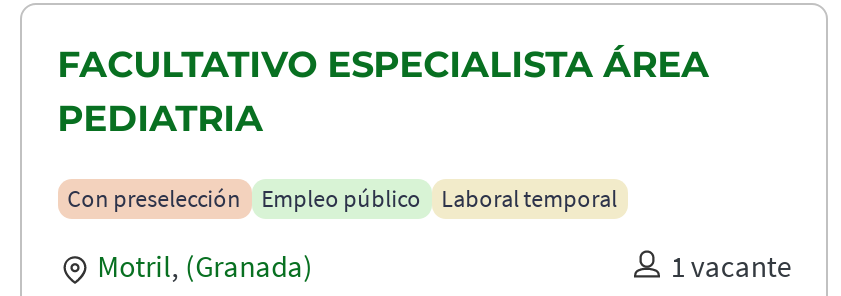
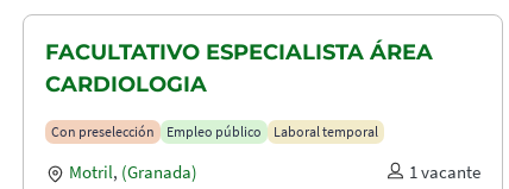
[57,98,263,142] PEDIATRIA -> [45,71,206,97] CARDIOLOGIA

